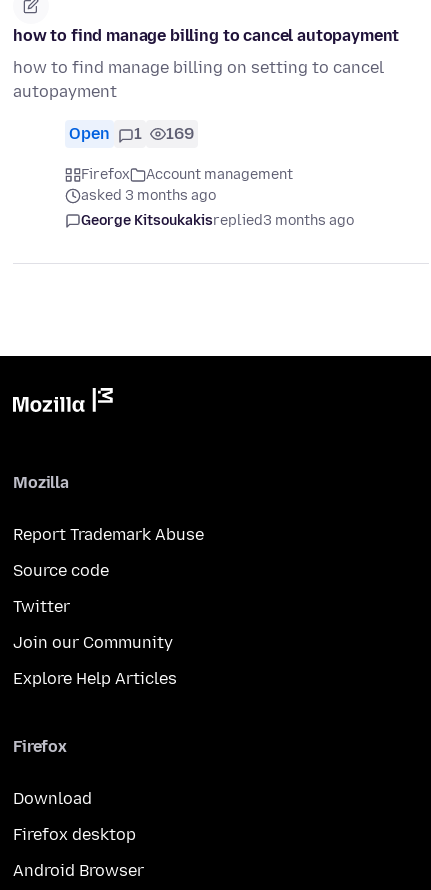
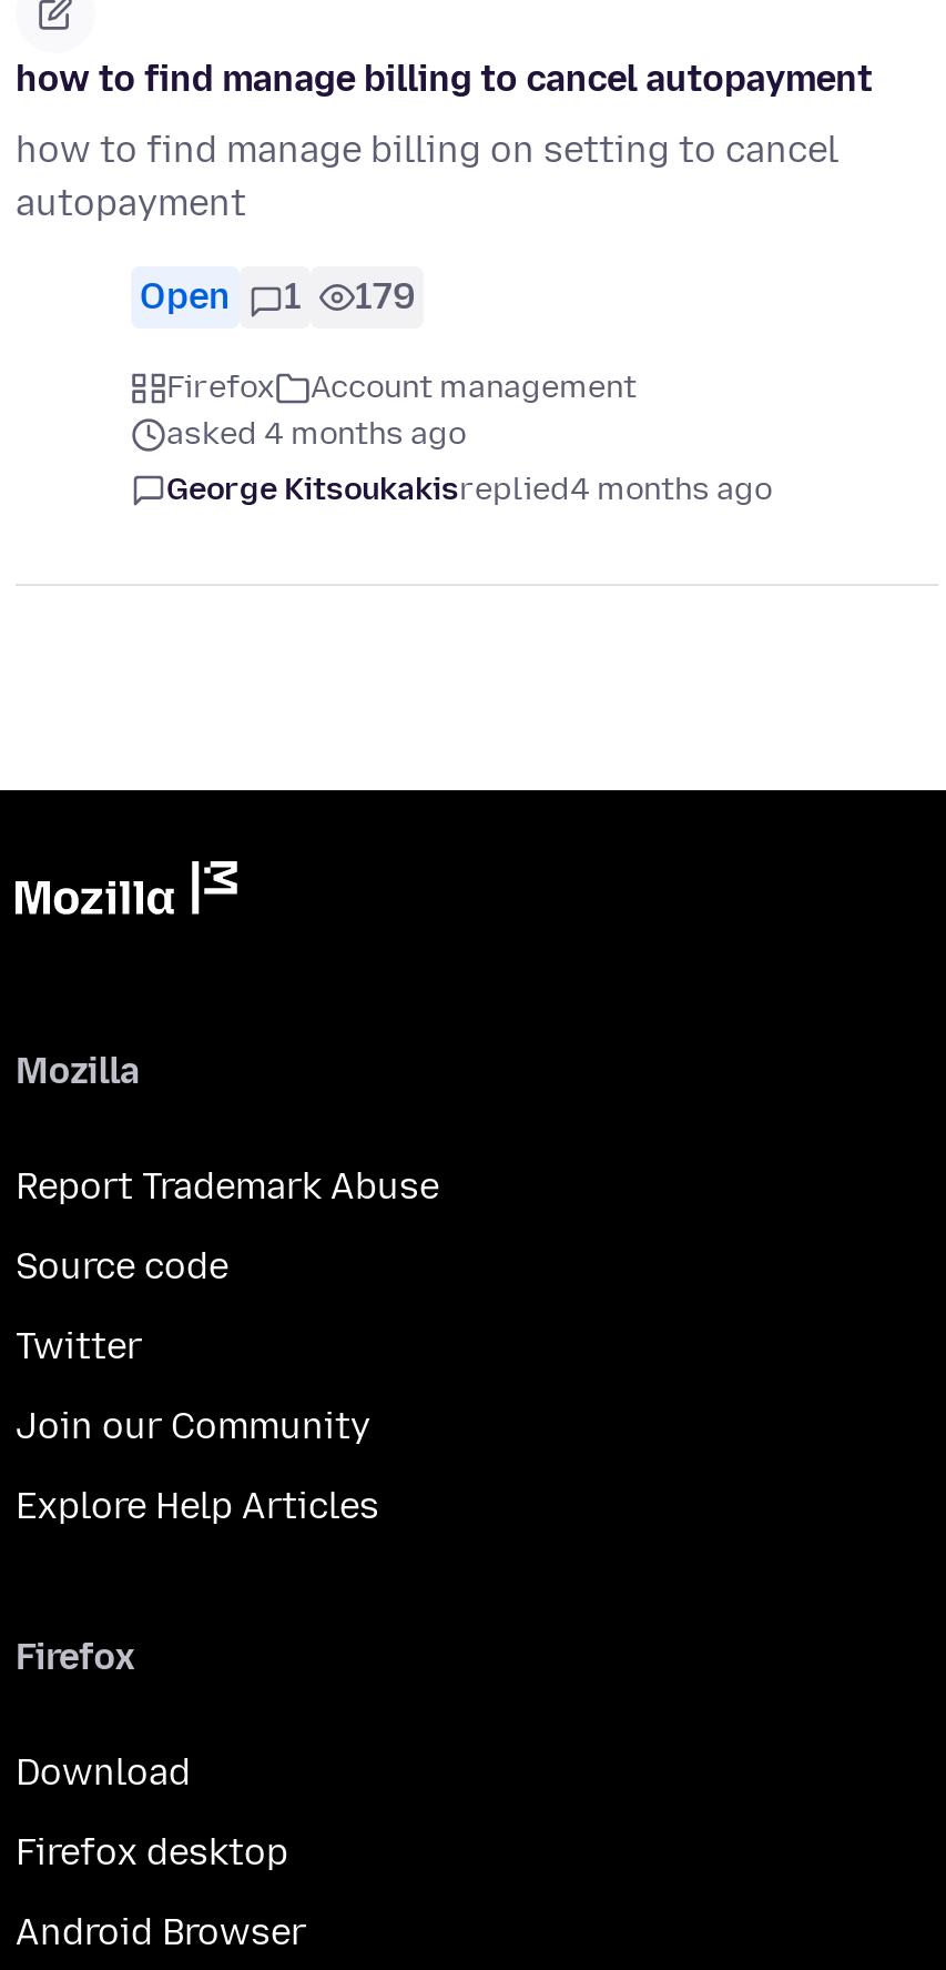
[69,124,194,143] Open 1 169 -> [140,276,415,319] Open 1 179
[81,187,216,204] asked 3 months ago -> [166,416,466,454] asked 4 months ago
[81,212,354,229] George Kitsoukakisreplied3 months ago -> [166,472,772,509] George Kitsoukakisreplied4 months ago

